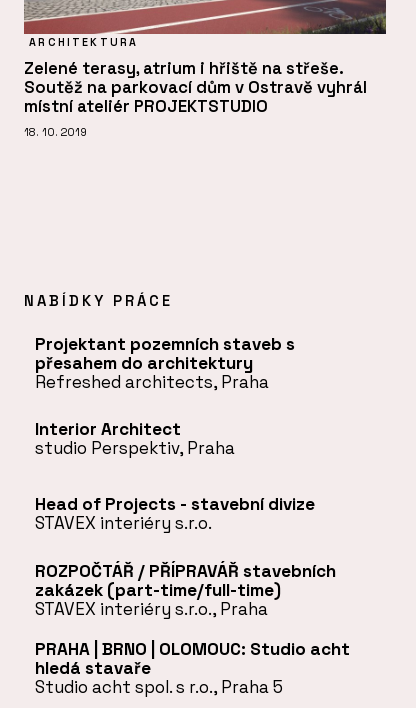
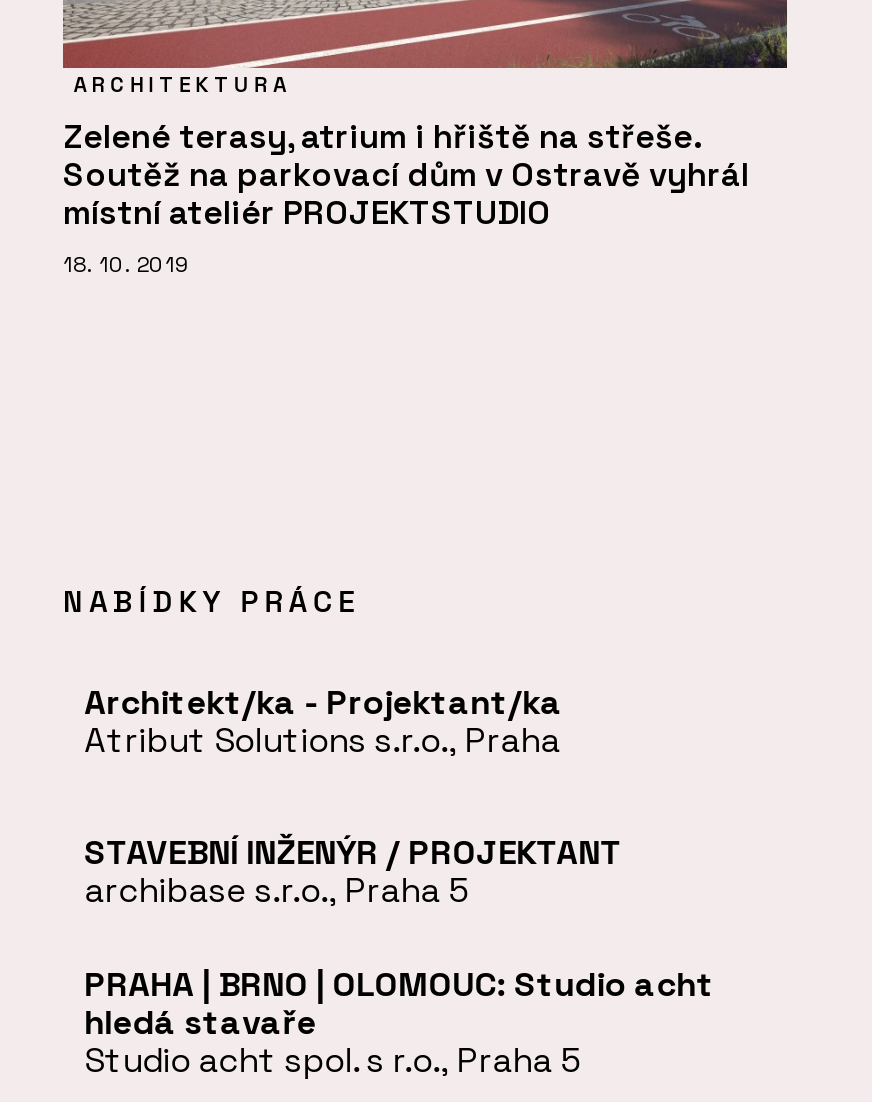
[35,333,336,620] Projektant pozemních staveb s | přesahem do architektury | Refreshed architects, Praha | Interior Architect | studio Perspektiv, Praha | Head of Projects - stavební divize | STAVEX interiéry s.r.o. | ROZPOČTÁŘ / PŘÍPRAVÁŘ stavebních | zakázek (part-time/full-time) | STAVEX interiéry s.r.o., Praha -> [84,680,622,911] Architekt/ka - Projektant/ka | Atribut Solutions s.r.o., Praha | STAVEBNÍ INŽENÝR / PROJEKTANT | archibase s.r.o., Praha 5

